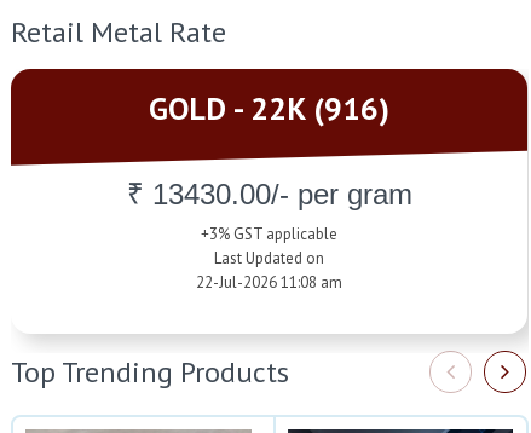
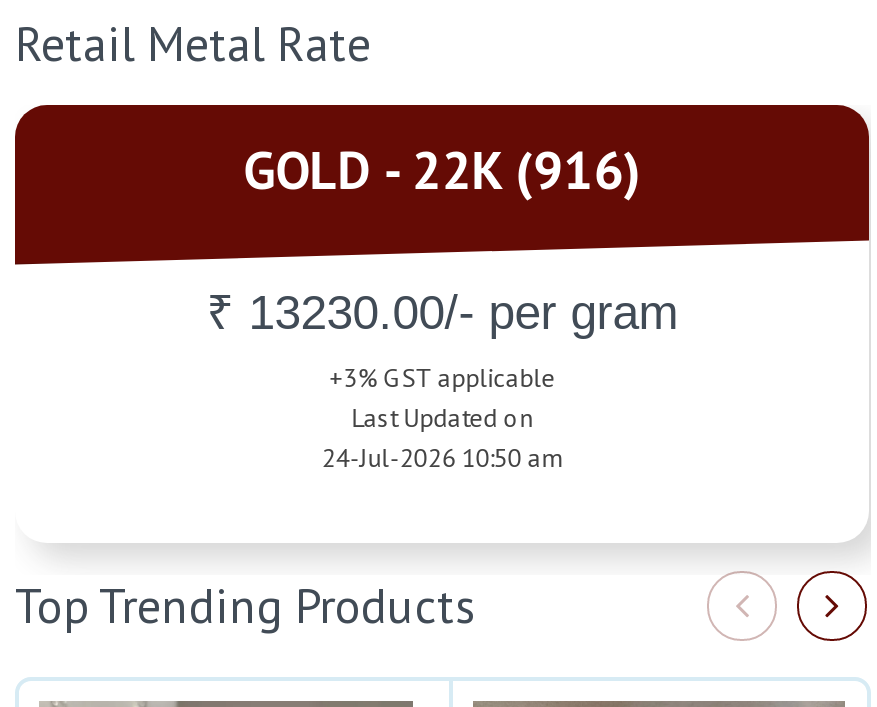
[127,178,412,210] ₹ 13430.00/- per gram -> [206,285,678,339] ₹ 13230.00/- per gram
[196,272,343,292] 22-Jul-2026 11:08 am -> [321,441,563,475] 24-Jul-2026 10:50 am

